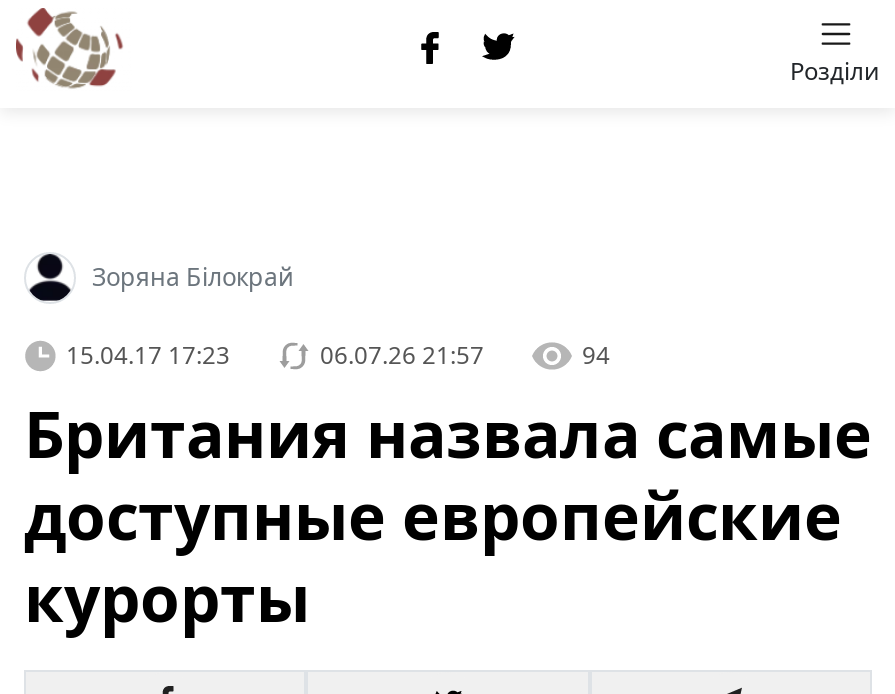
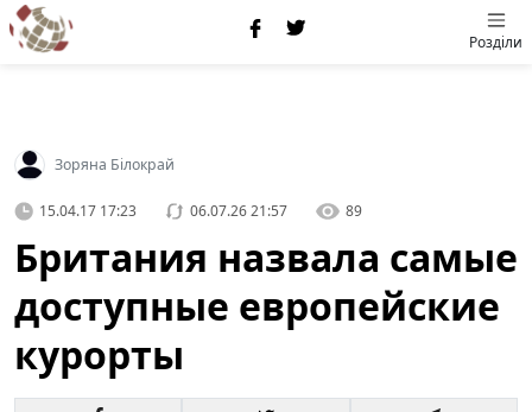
[582,338,610,372] 94 -> [346,201,362,221] 89

